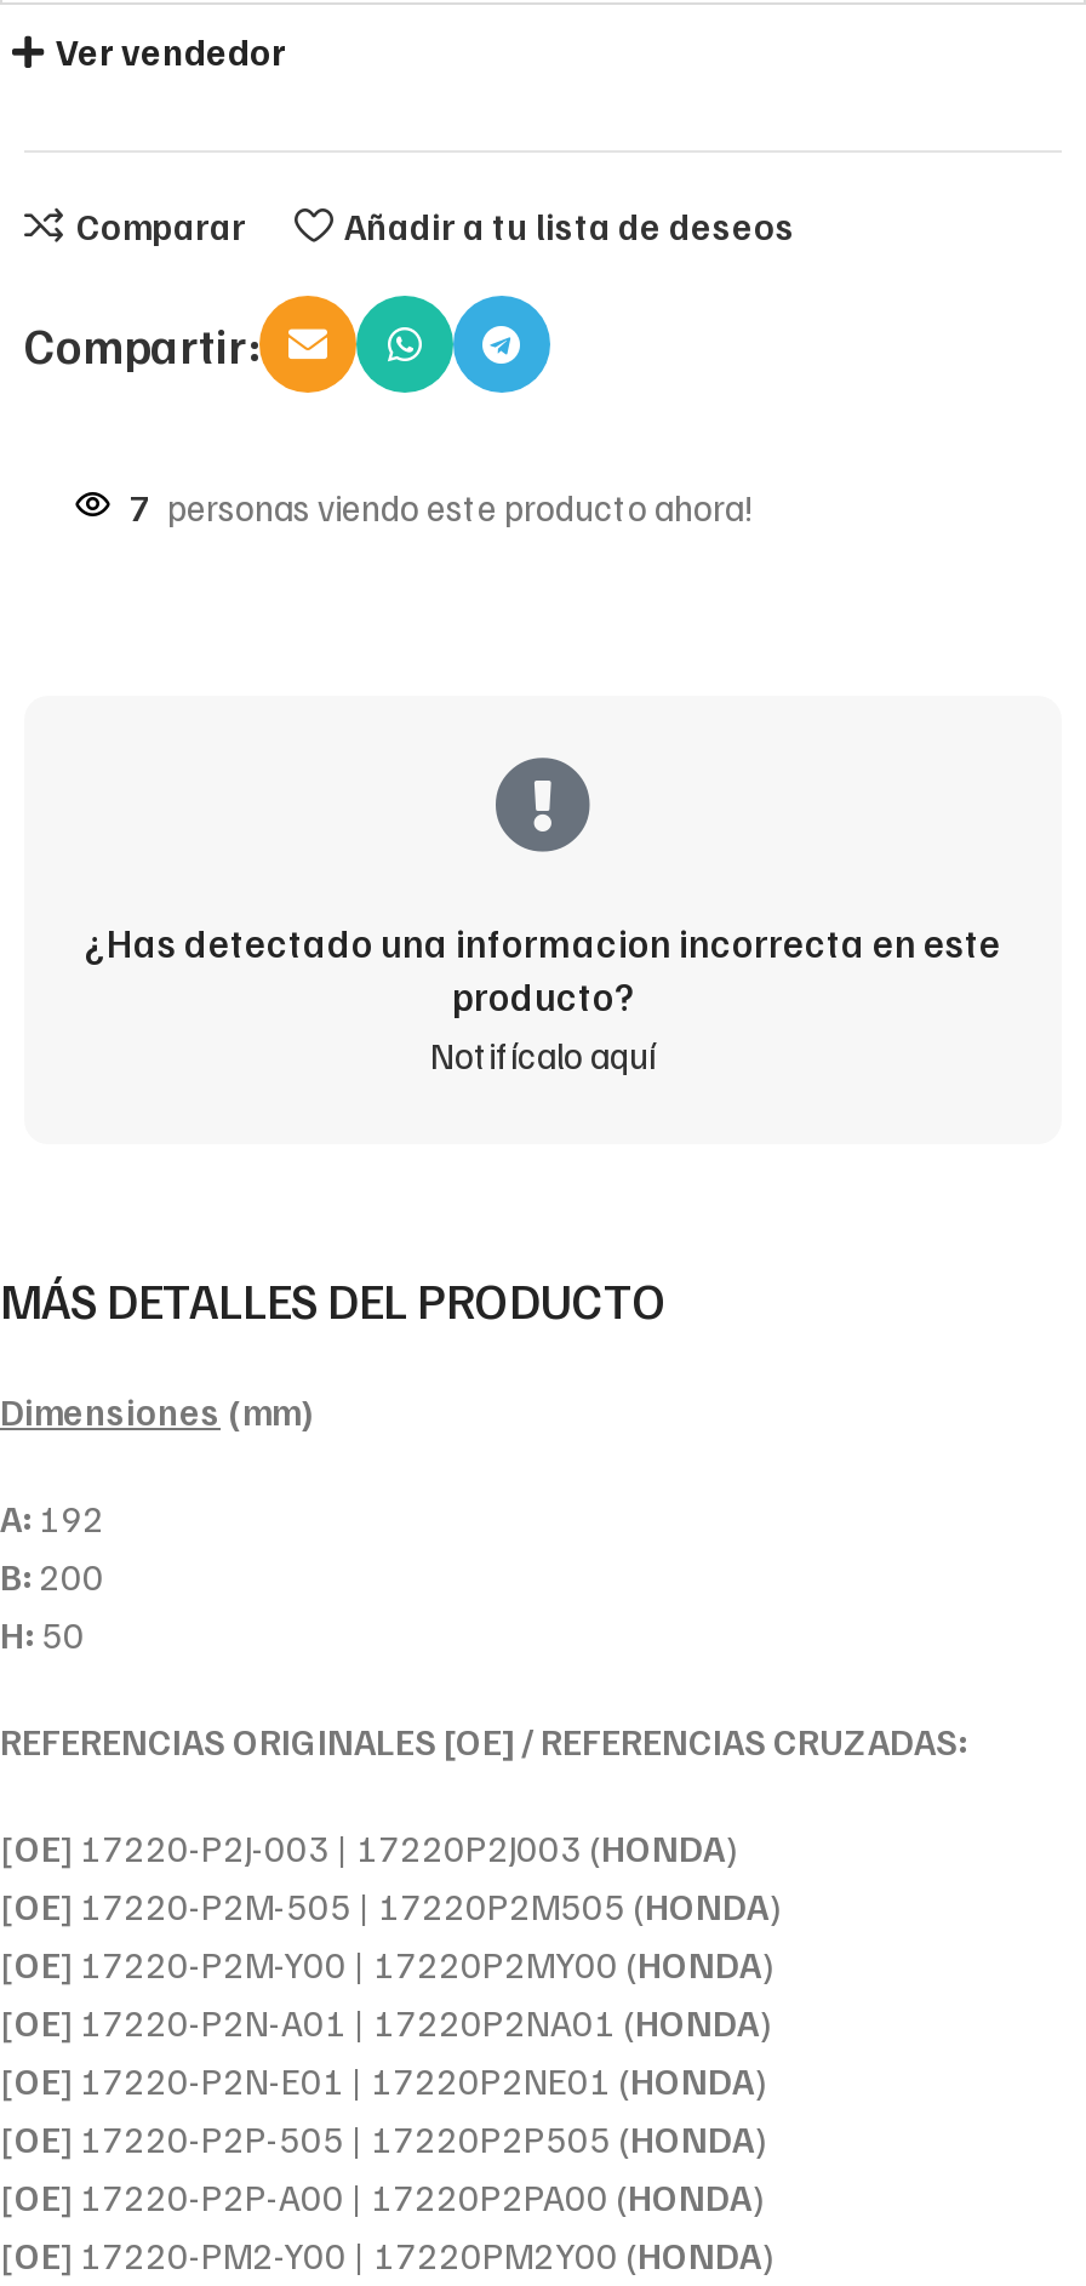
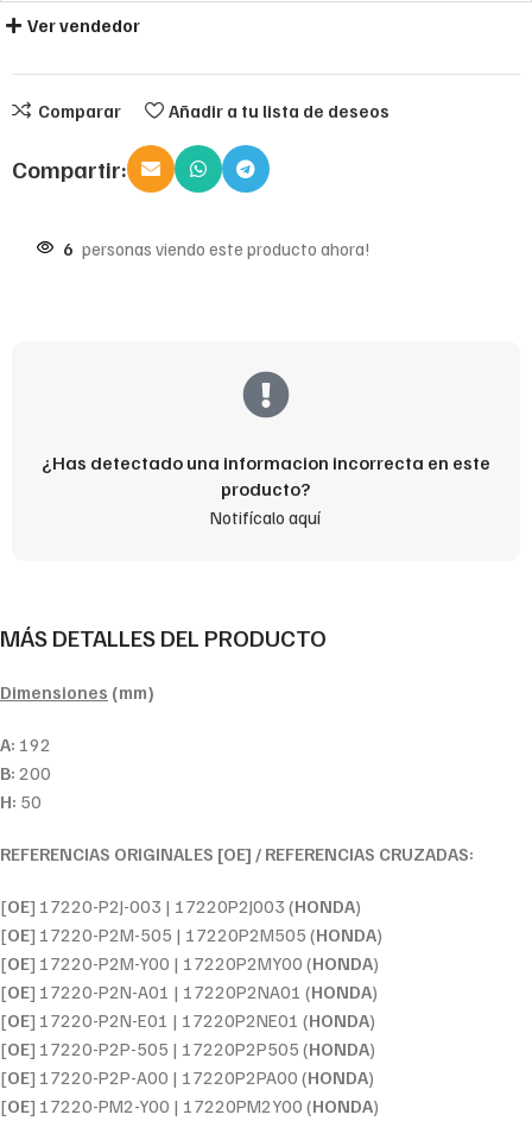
[128,485,756,528] 7 personas viendo este producto ahora! -> [63,238,370,259] 6 personas viendo este producto ahora!

